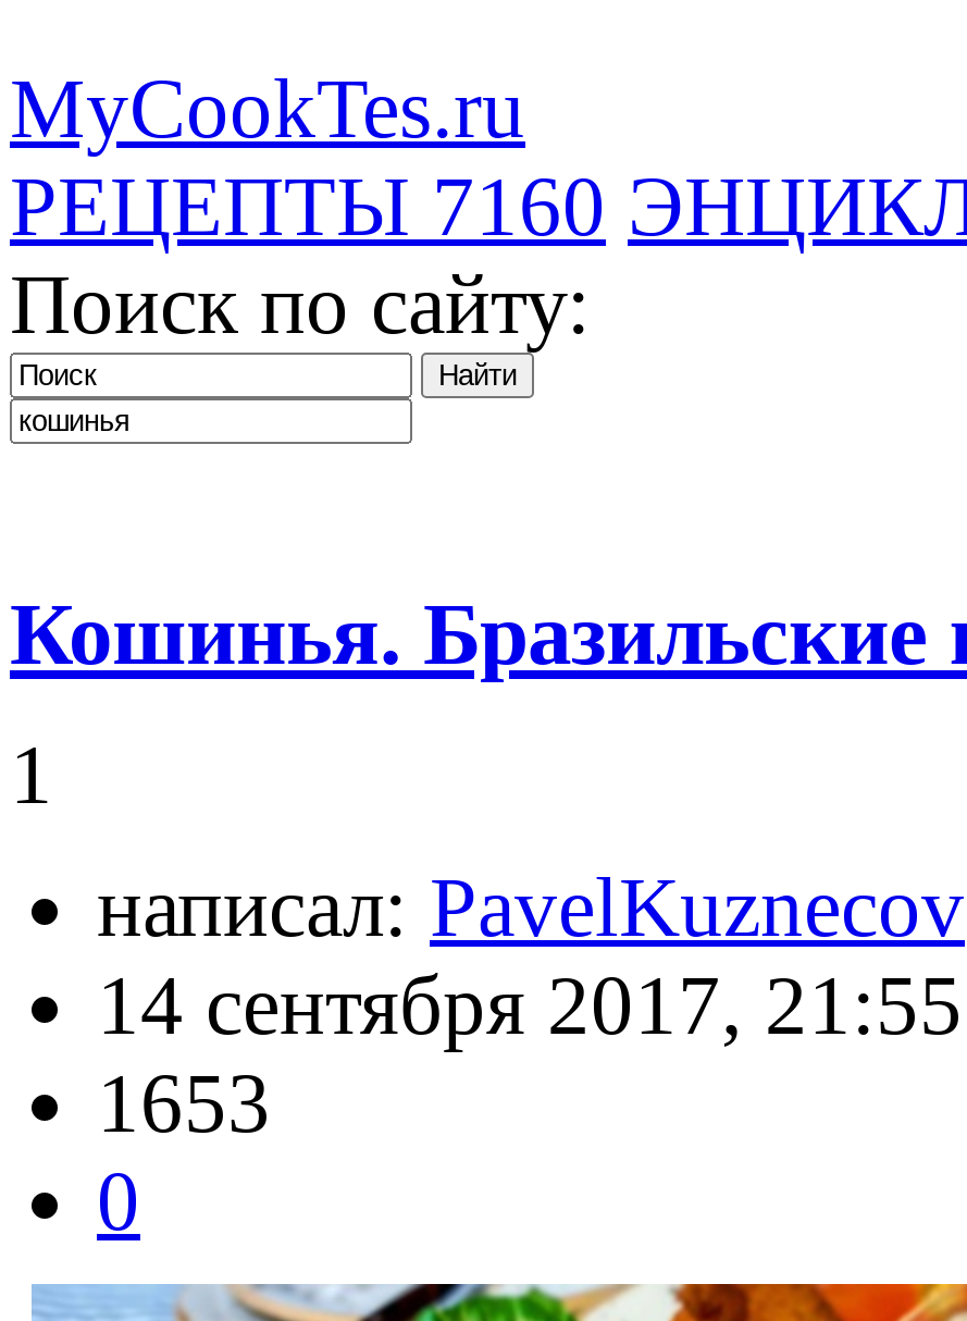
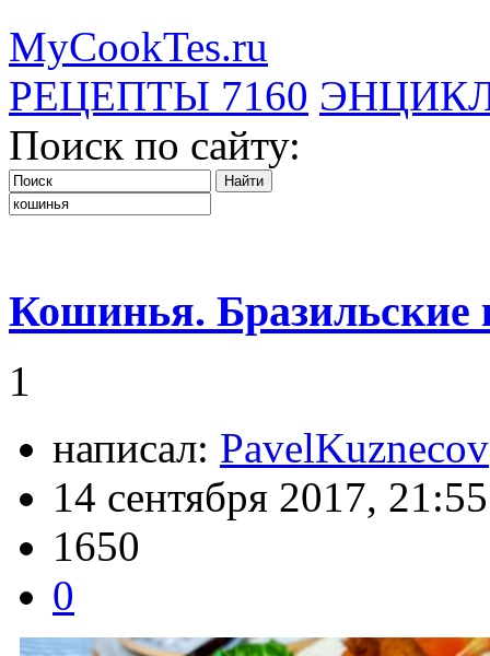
[97,1056,271,1150] 1653 -> [52,523,140,570] 1650

